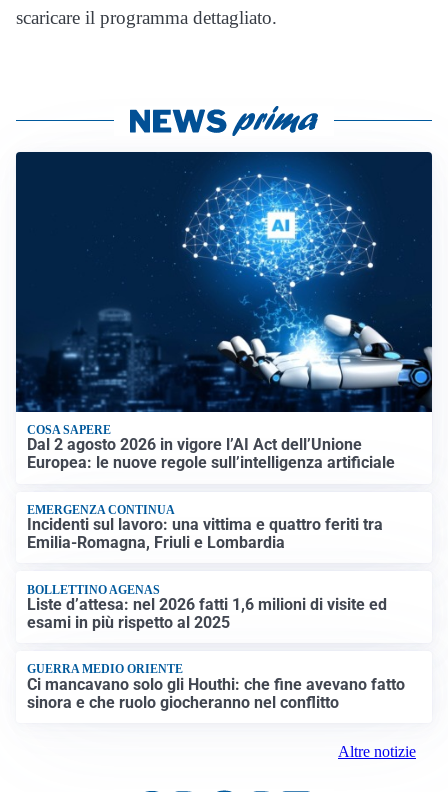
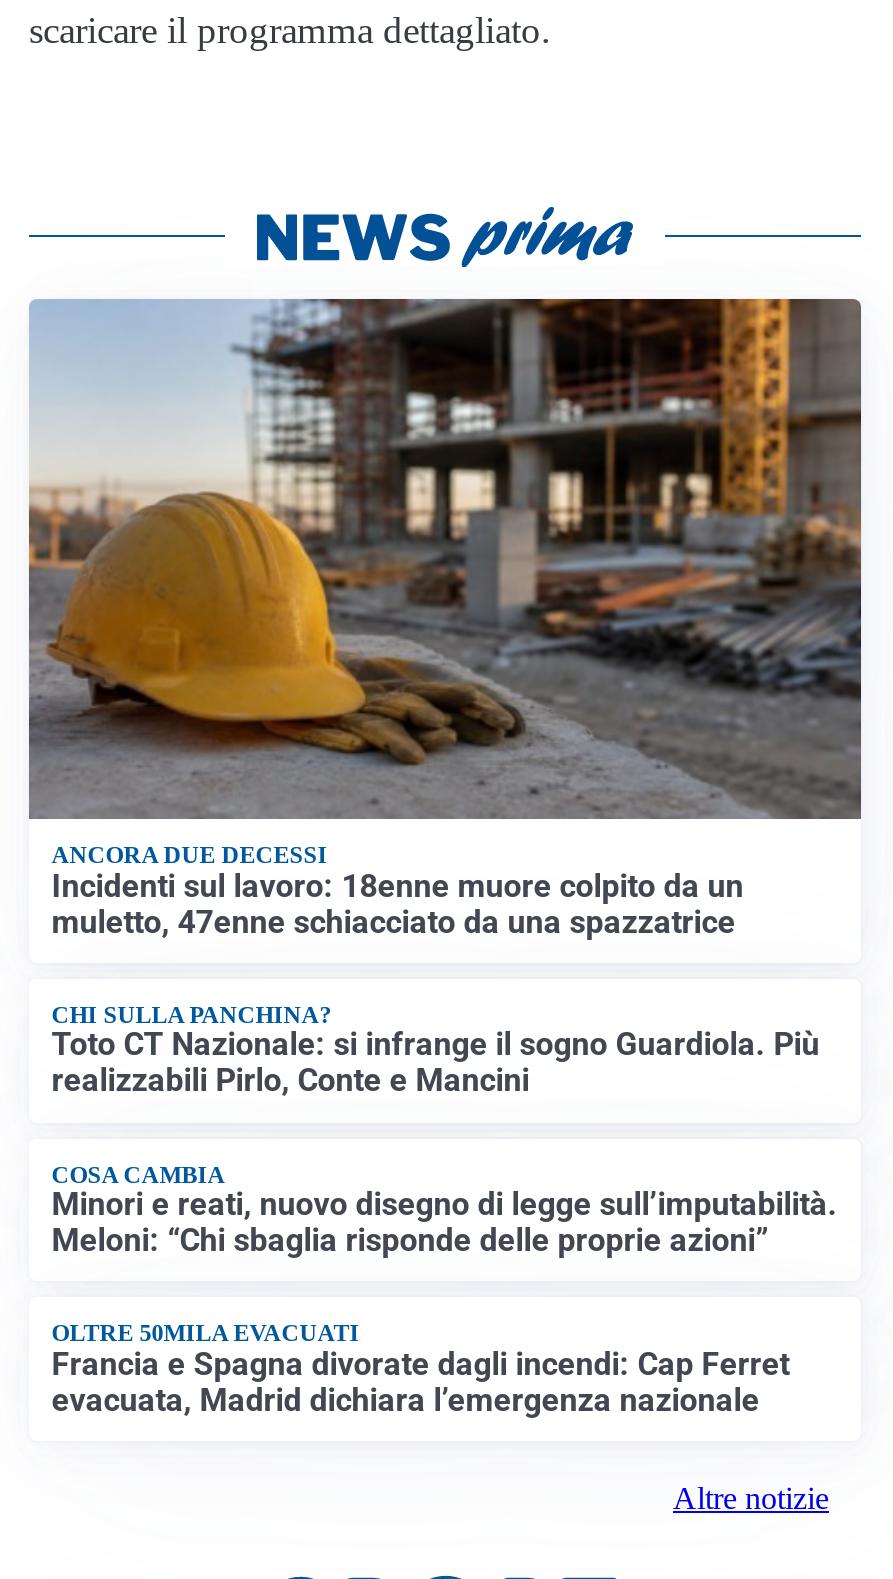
[15,151,433,472] [image] | COSA SAPERE | Dal 2 agosto 2026 in vigore l’AI Act dell’Unione | Europea: le nuove regole sull’intelligenza artificiale -> [27,297,863,940] [image] | ANCORA DUE DECESSI | Incidenti sul lavoro: 18enne muore colpito da un | muletto, 47enne schiacciato da una spazzatrice
[27,503,383,552] EMERGENZA CONTINUA | Incidenti sul lavoro: una vittima e quattro feriti tra | Emilia-Romagna, Friuli e Lombardia -> [51,1001,819,1099] CHI SULLA PANCHINA? | Toto CT Nazionale: si infrange il sogno Guardiola. Più | realizzabili Pirlo, Conte e Mancini
[27,583,387,632] BOLLETTINO AGENAS | Liste d’attesa: nel 2026 fatti 1,6 milioni di visite ed | esami in più rispetto al 2025 -> [51,1160,837,1259] COSA CAMBIA | Minori e reati, nuovo disegno di legge sull’imputabilità. | Meloni: “Chi sbaglia risponde delle proprie azioni”
[27,662,405,712] GUERRA MEDIO ORIENTE | Ci mancavano solo gli Houthi: che fine avevano fatto | sinora e che ruolo giocheranno nel conflitto -> [51,1320,789,1418] OLTRE 50MILA EVACUATI | Francia e Spagna divorate dagli incendi: Cap Ferret | evacuata, Madrid dichiara l’emergenza nazionale

